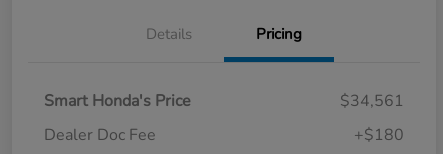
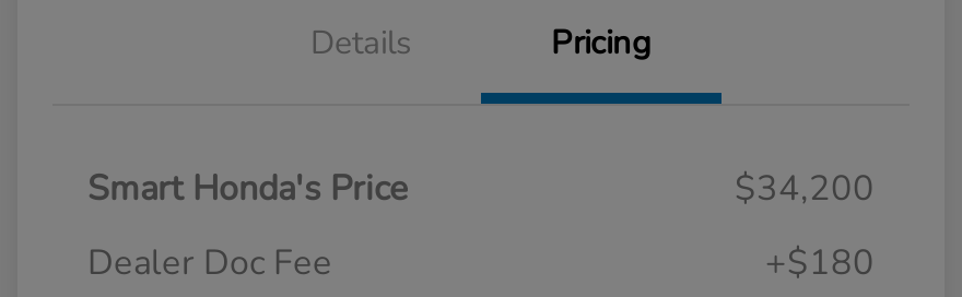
[340,90,404,112] $34,561 -> [735,165,875,213] $34,200

